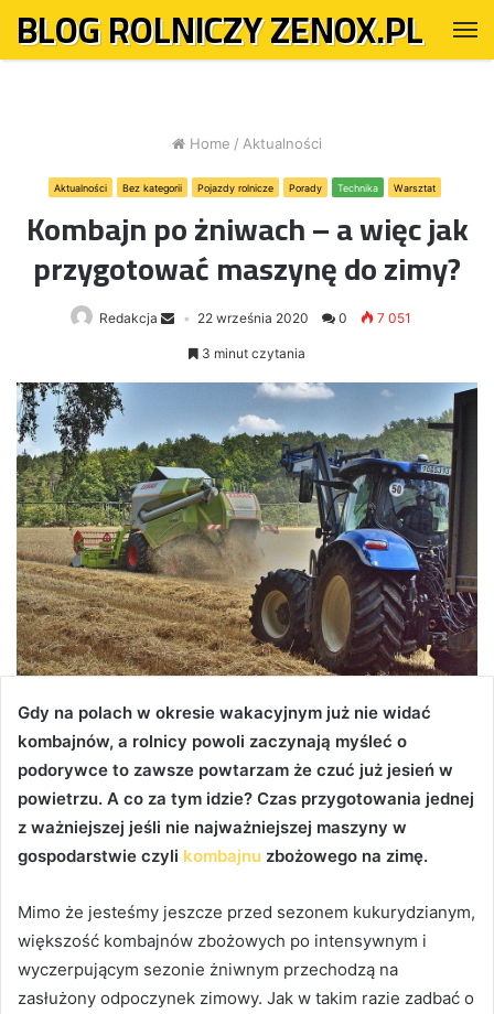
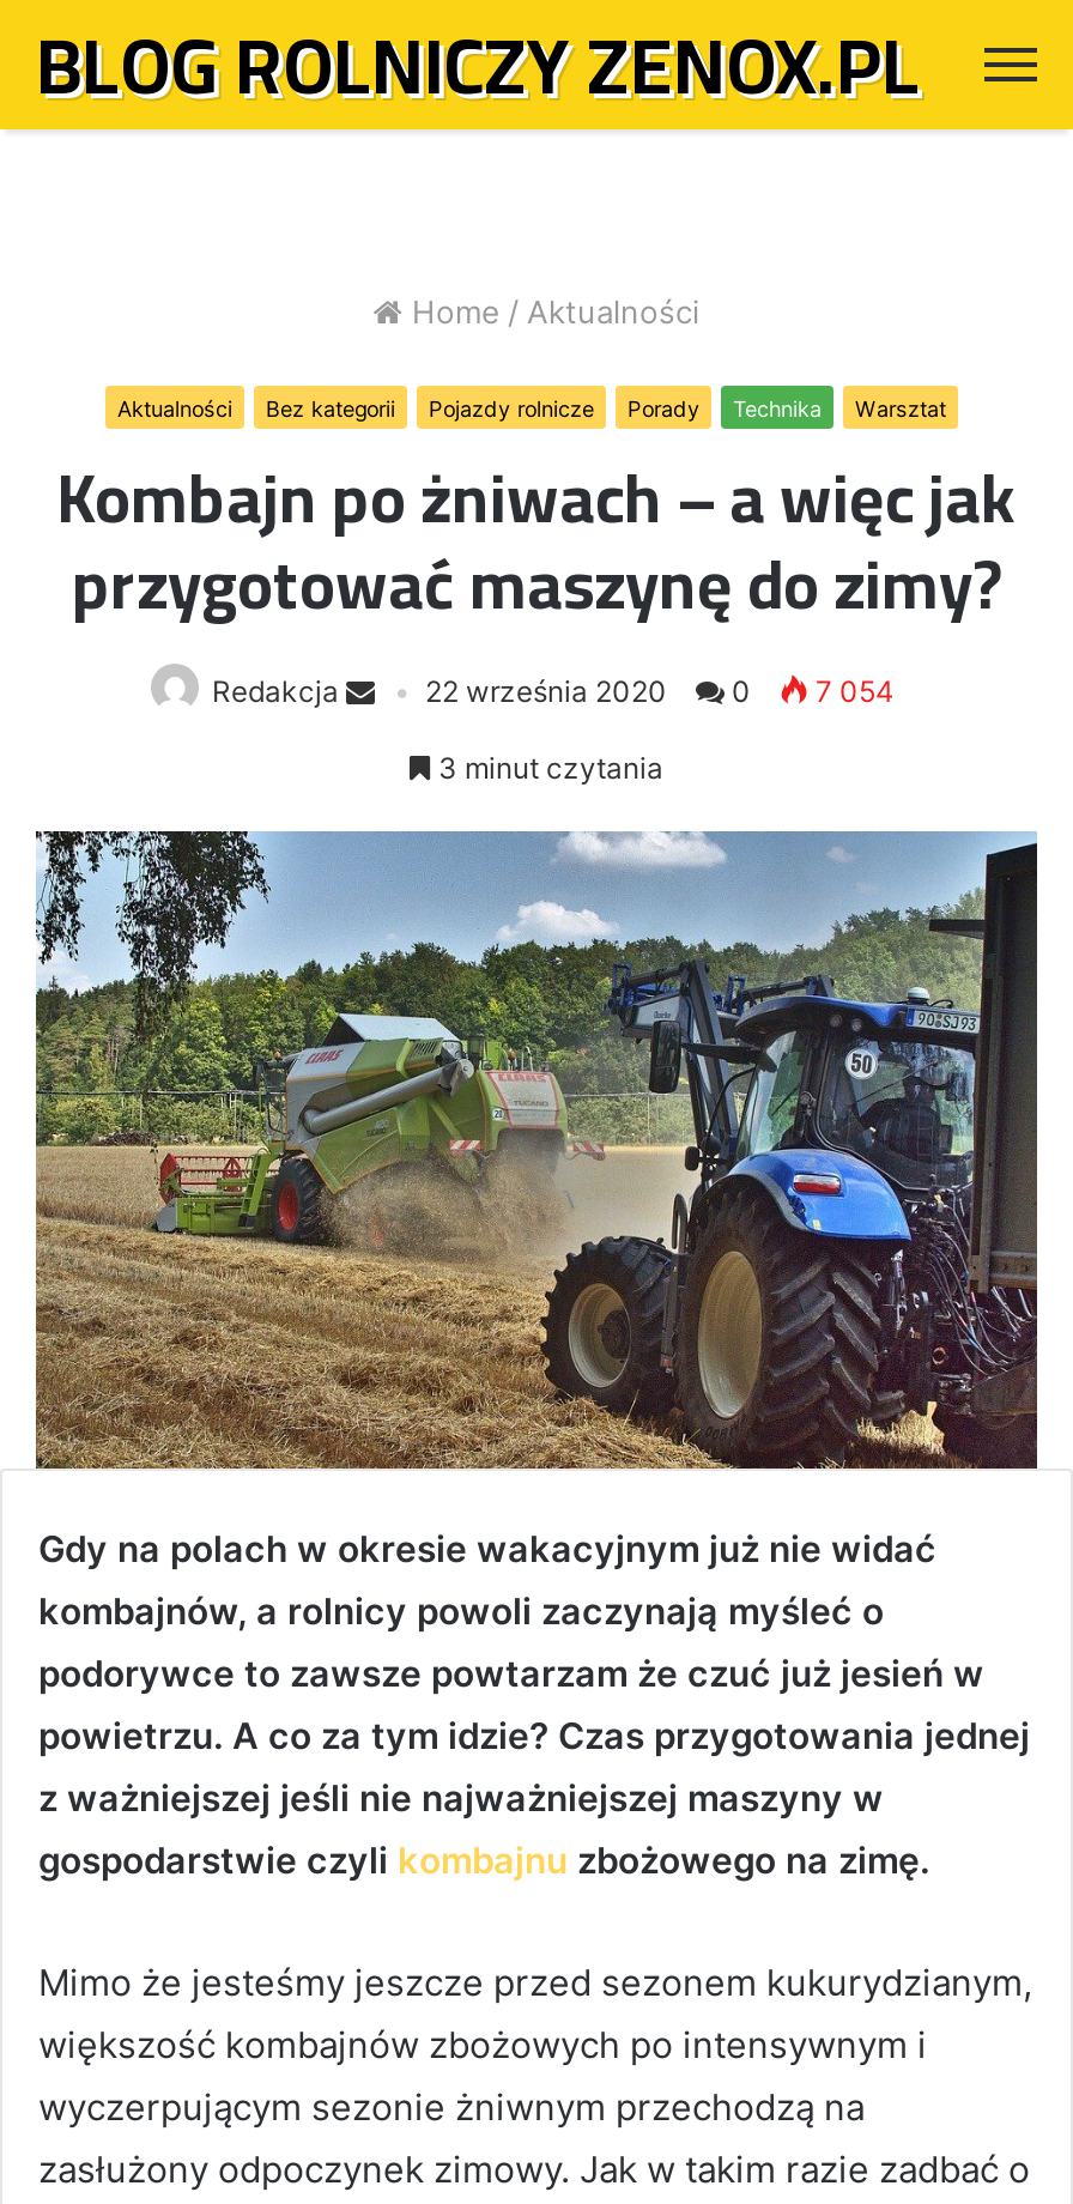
[197,310,411,326] 22 września 2020 0 7 051 -> [425,673,895,709] 22 września 2020 0 7 054

